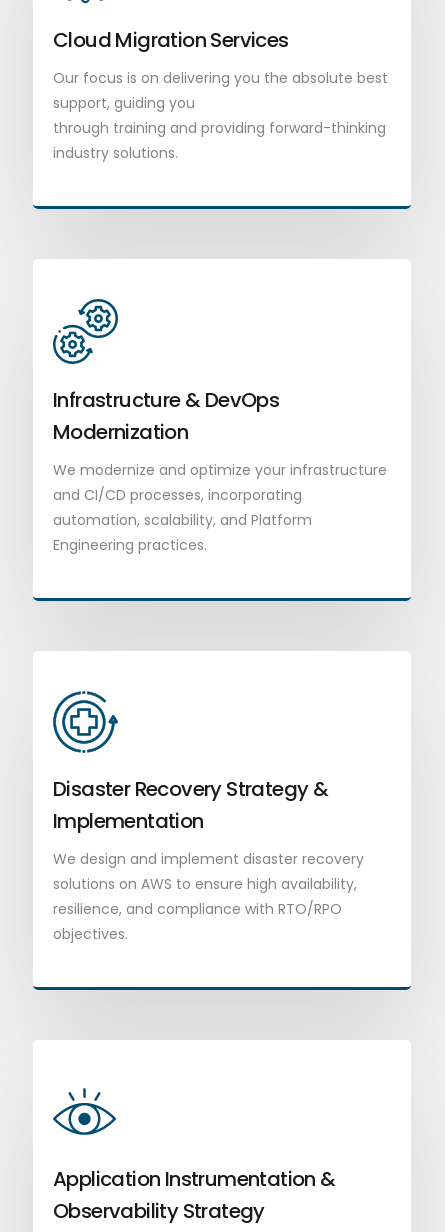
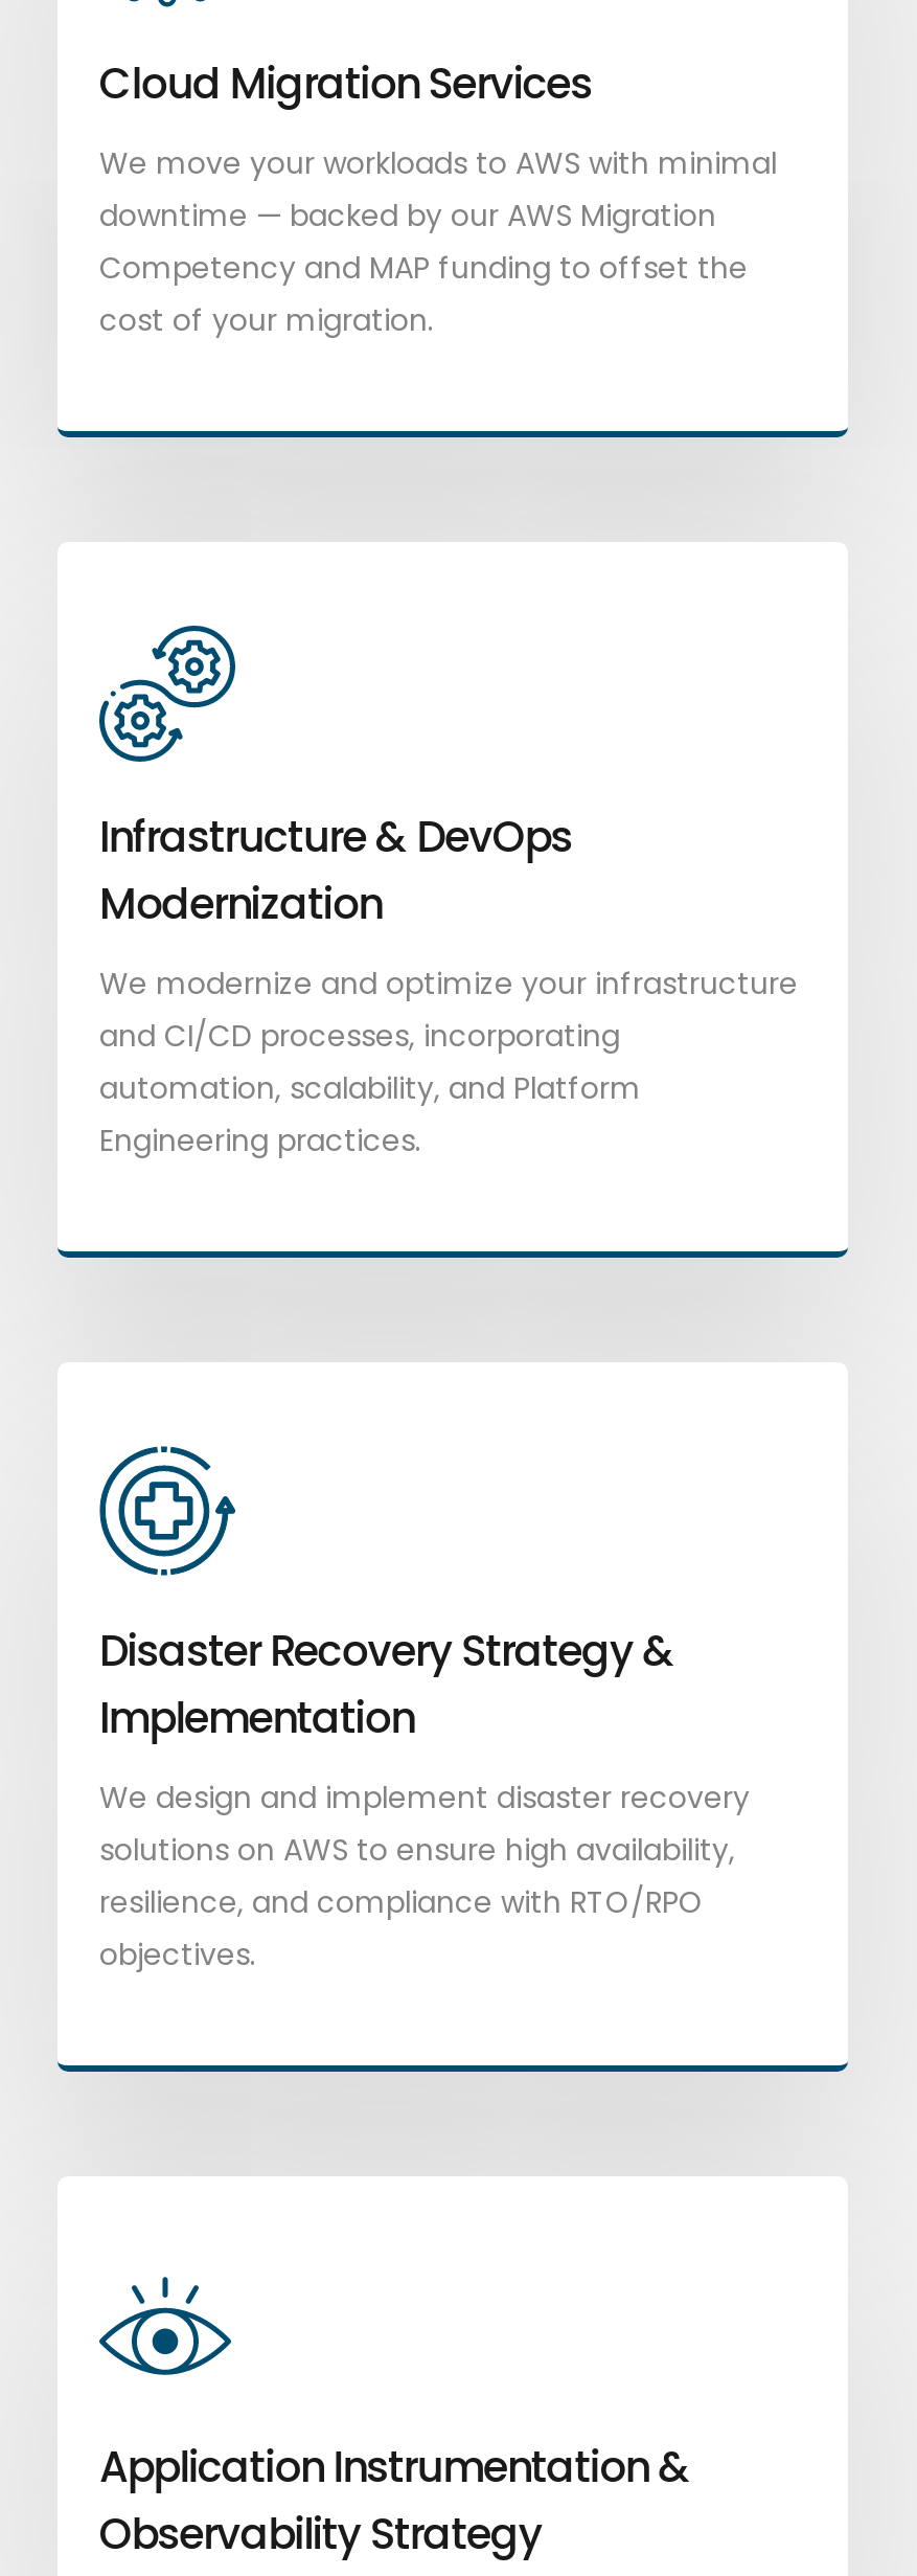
[53,68,388,163] Our focus is on delivering you the absolute best | support, guiding you | through training and providing forward-thinking | industry solutions. -> [99,141,777,340] We move your workloads to AWS with minimal | downtime — backed by our AWS Migration | Competency and MAP funding to offset the | cost of your migration.

